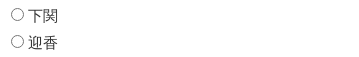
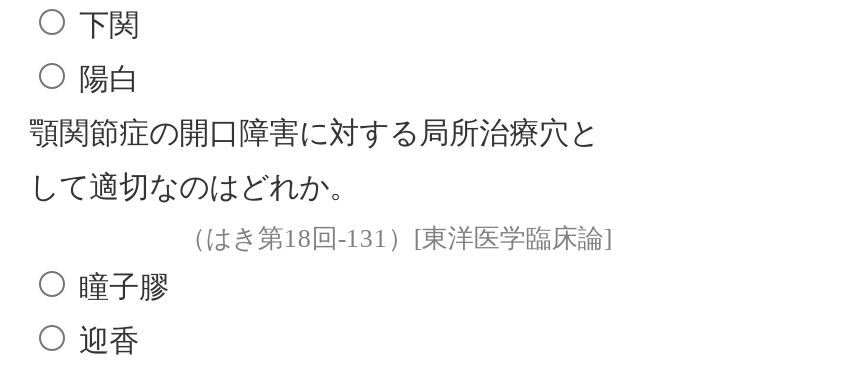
none -> [29,64,612,304] 陽白 | 顎関節症の開口障害に対する局所治療穴と | して適切なのはどれか。 | （はき第18回-131）[東洋医学臨床論] | 瞳子膠

